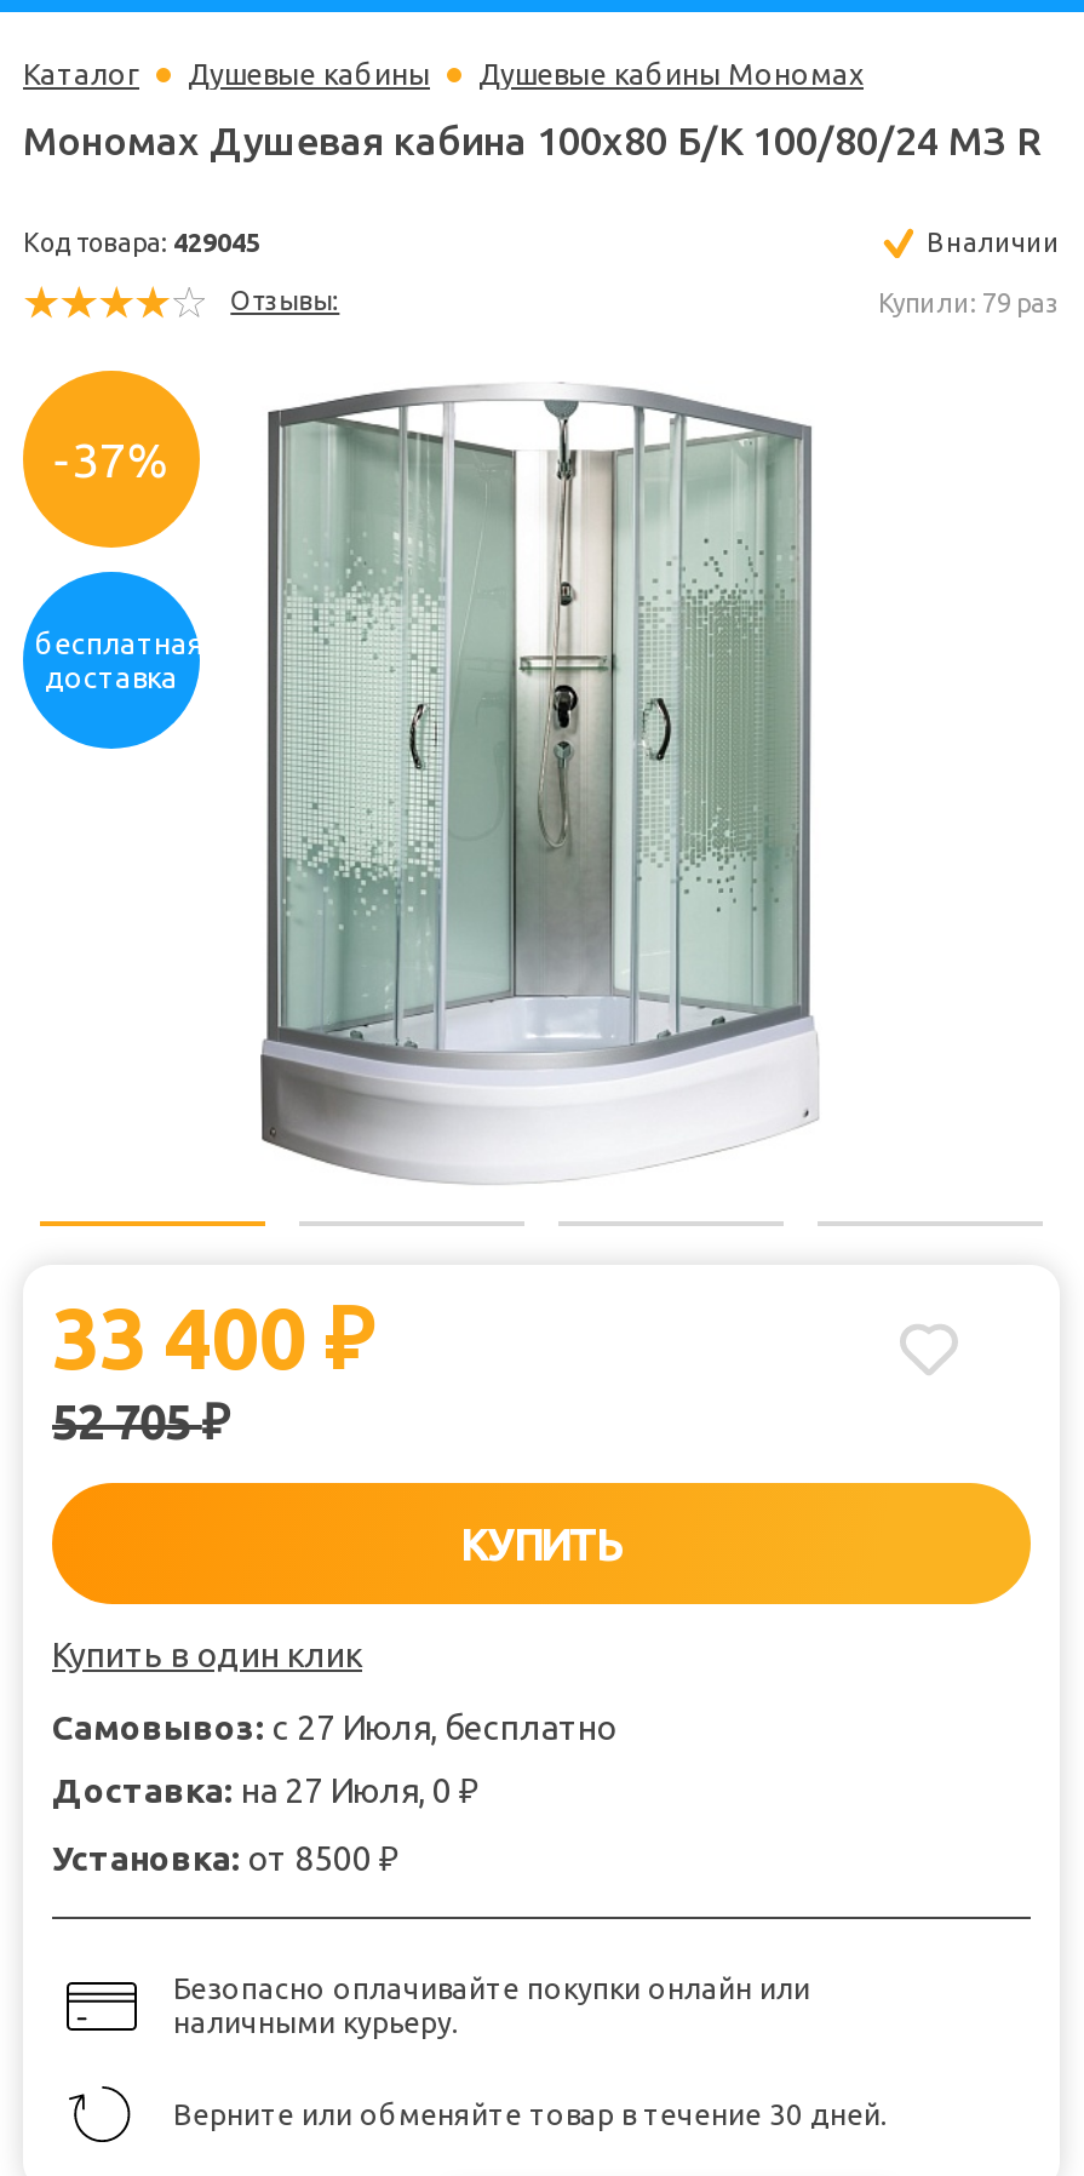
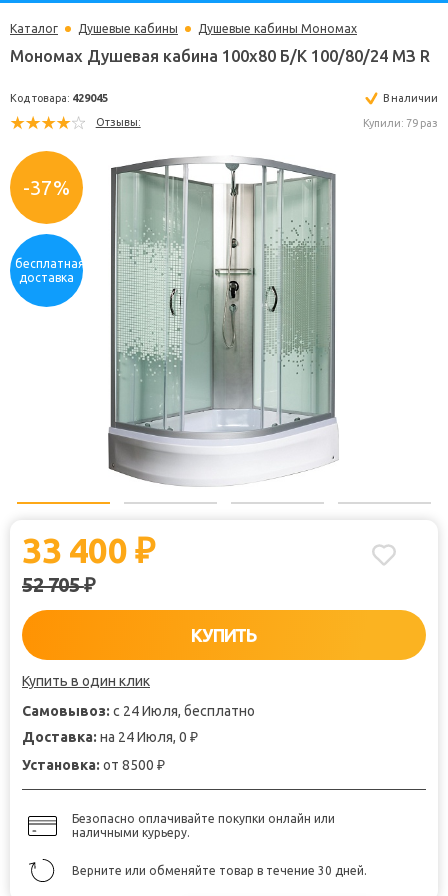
[52,1709,616,1747] Самовывоз: с 27 Июля, бесплатно -> [22,703,255,719] Самовывоз: с 24 Июля, бесплатно
[52,1772,478,1810] Доставка: на 27 Июля, 0 ₽ -> [22,729,198,745] Доставка: на 24 Июля, 0 ₽

